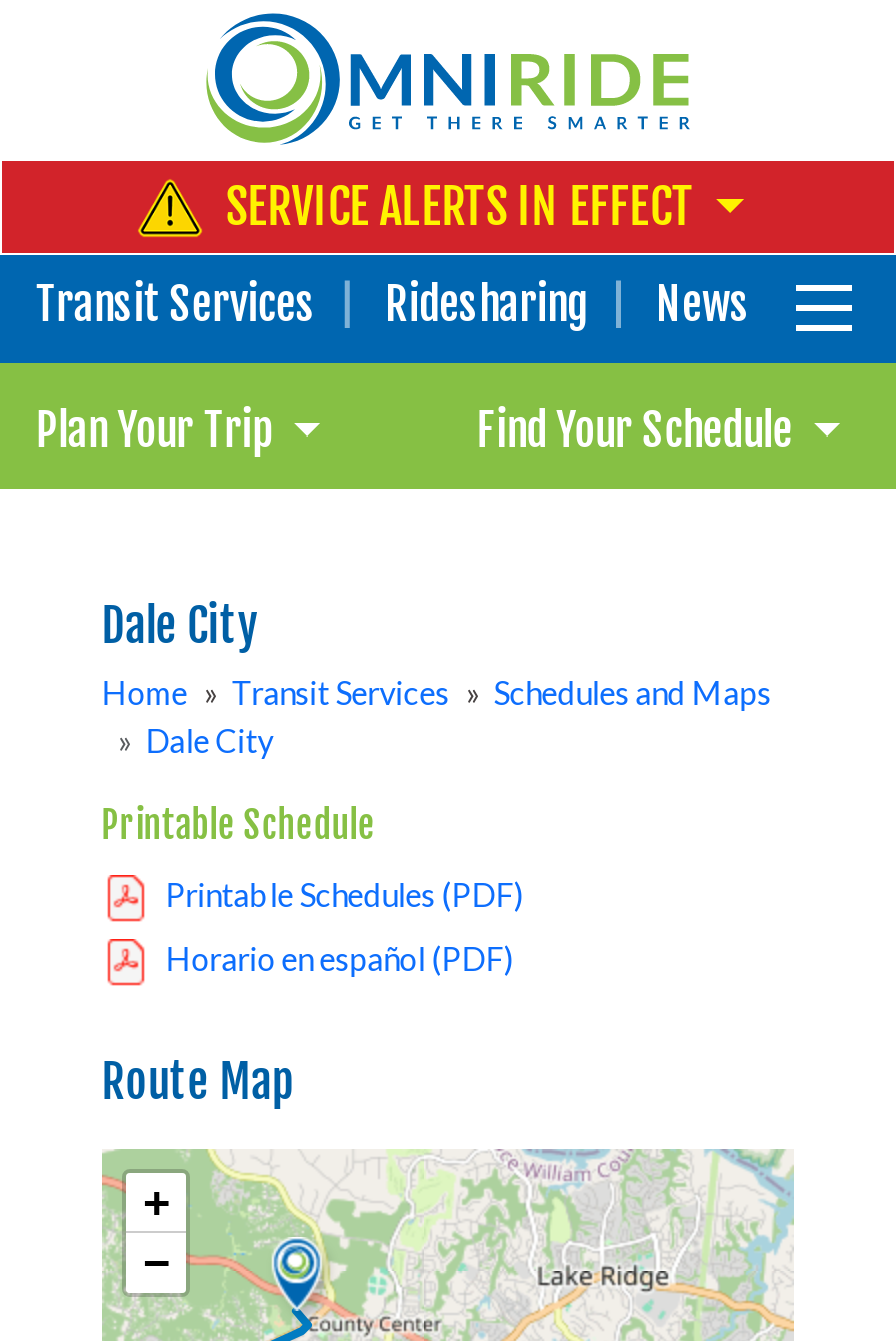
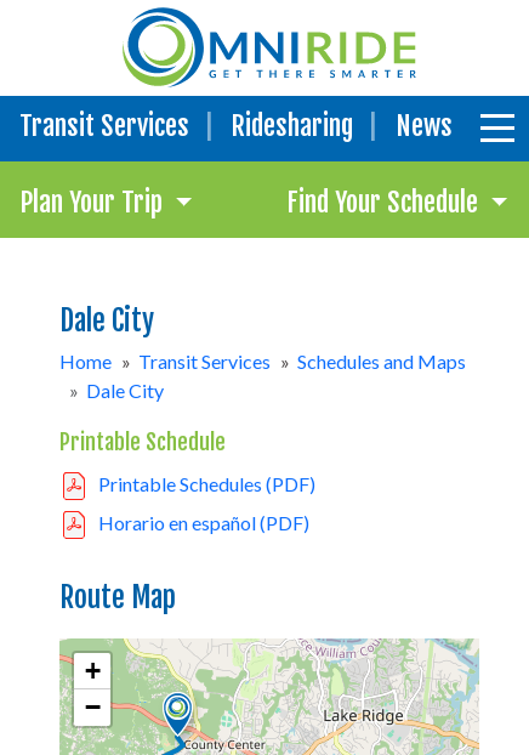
[226,178,704,238] SERVICE ALERTS IN EFFECT -> none

